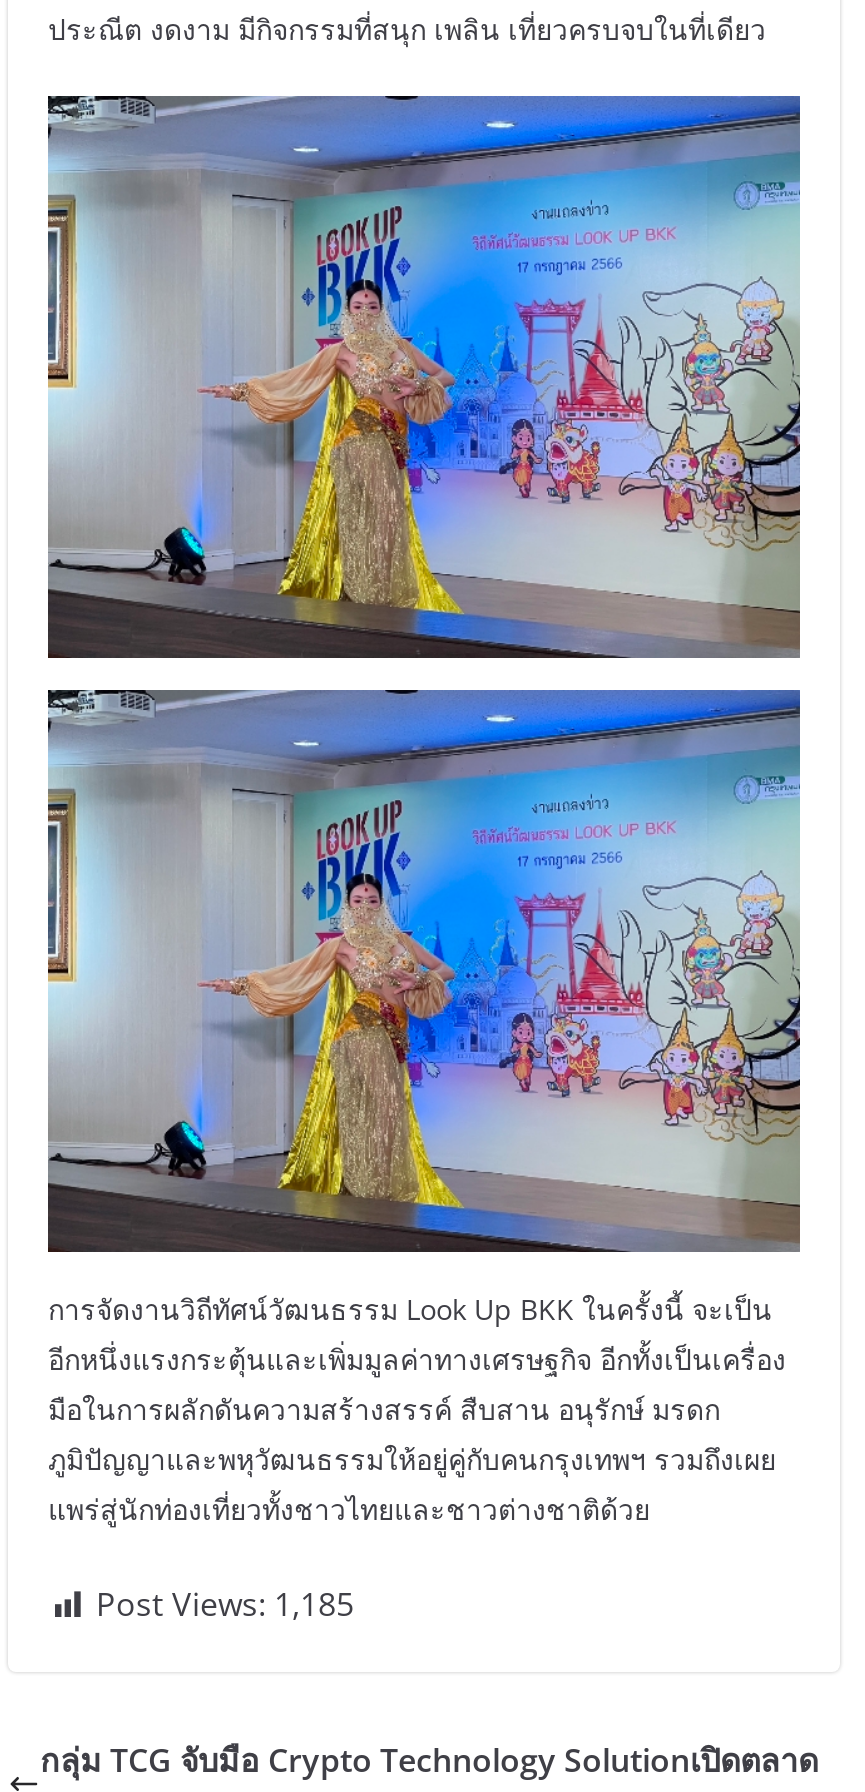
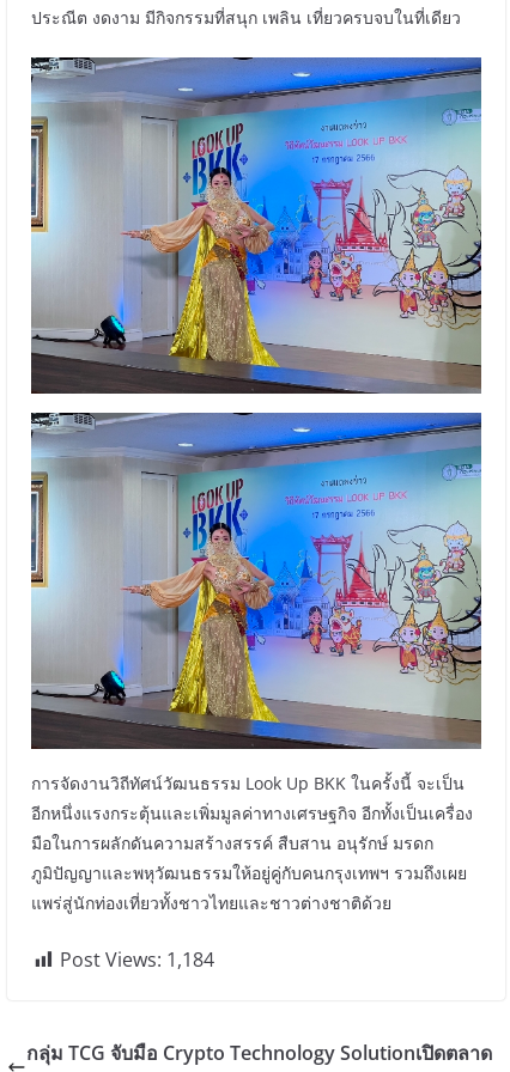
[96,1583,354,1627] Post Views: 1,185 -> [60,947,214,973] Post Views: 1,184

